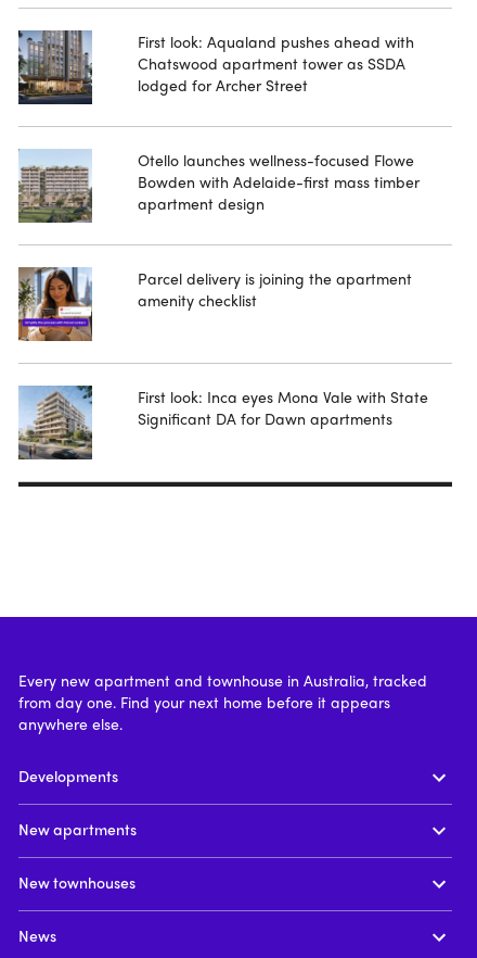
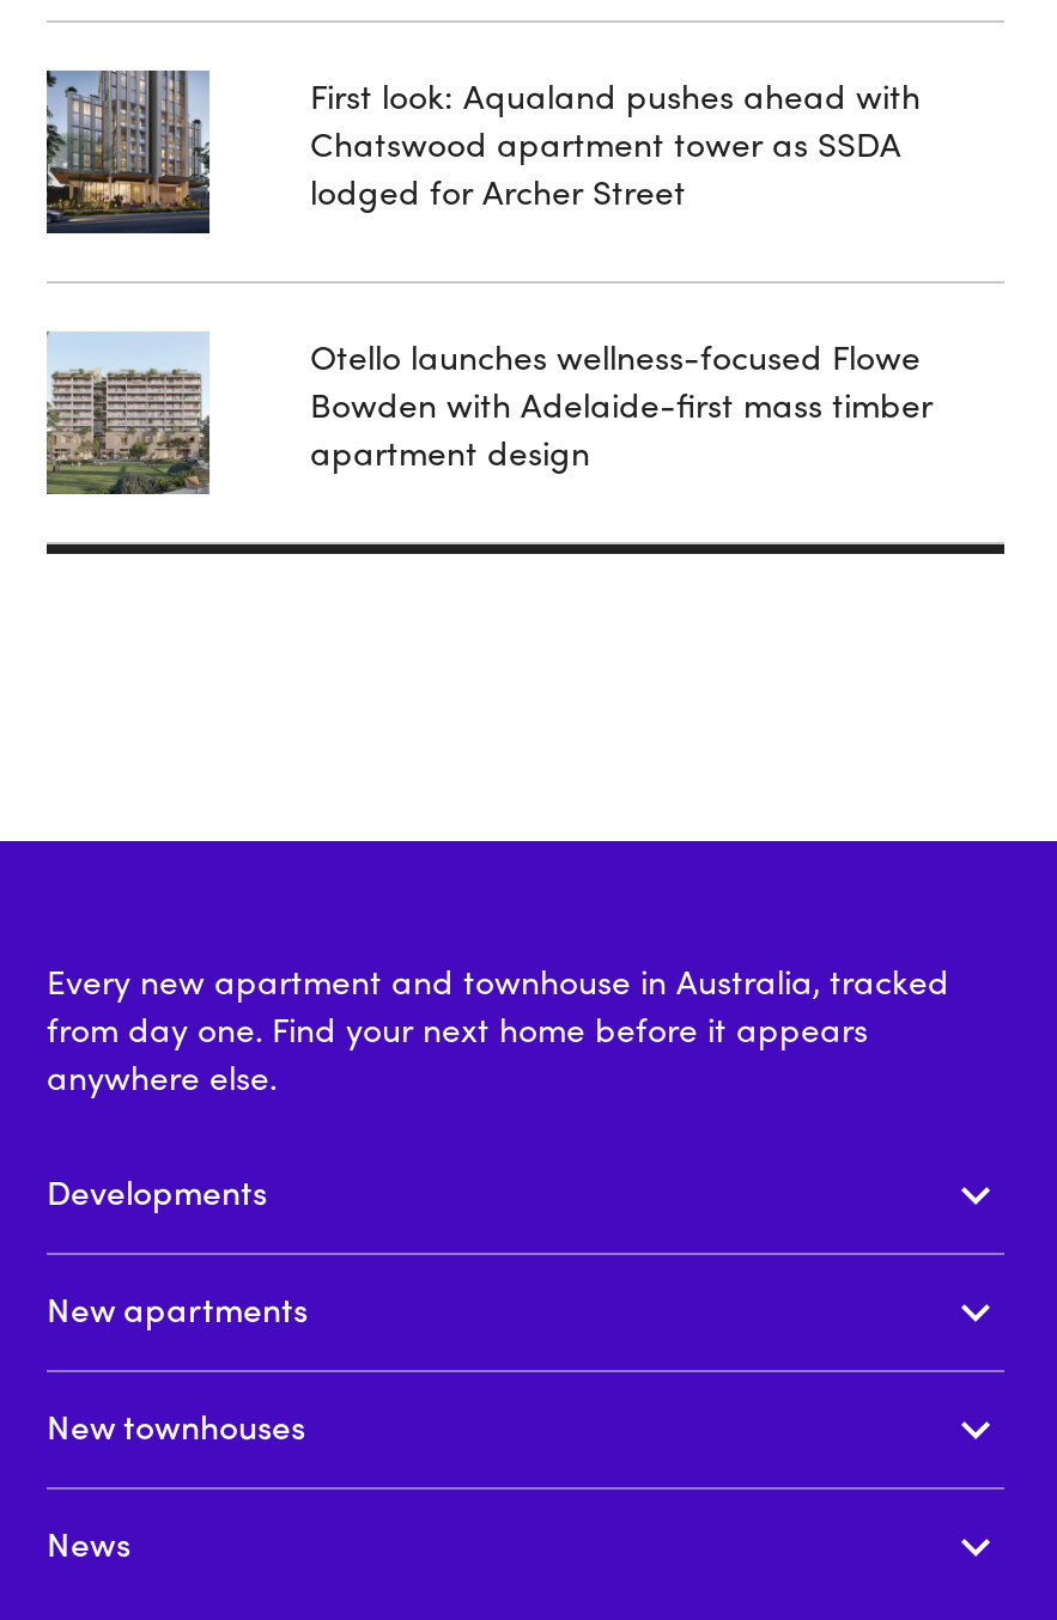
[17,267,93,342] [image] -> none
[138,267,412,310] Parcel delivery is joining the apartment | amenity checklist -> none
[18,385,93,459] [image] -> none
[138,385,428,429] First look: Inca eyes Mona Vale with State | Significant DA for Dawn apartments -> none

